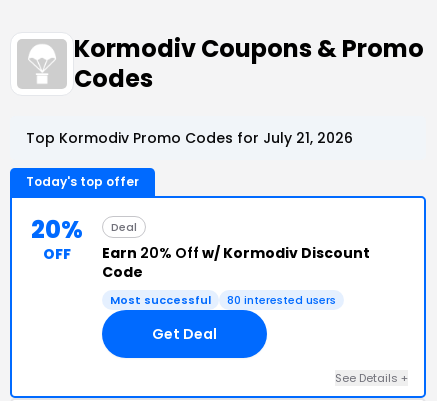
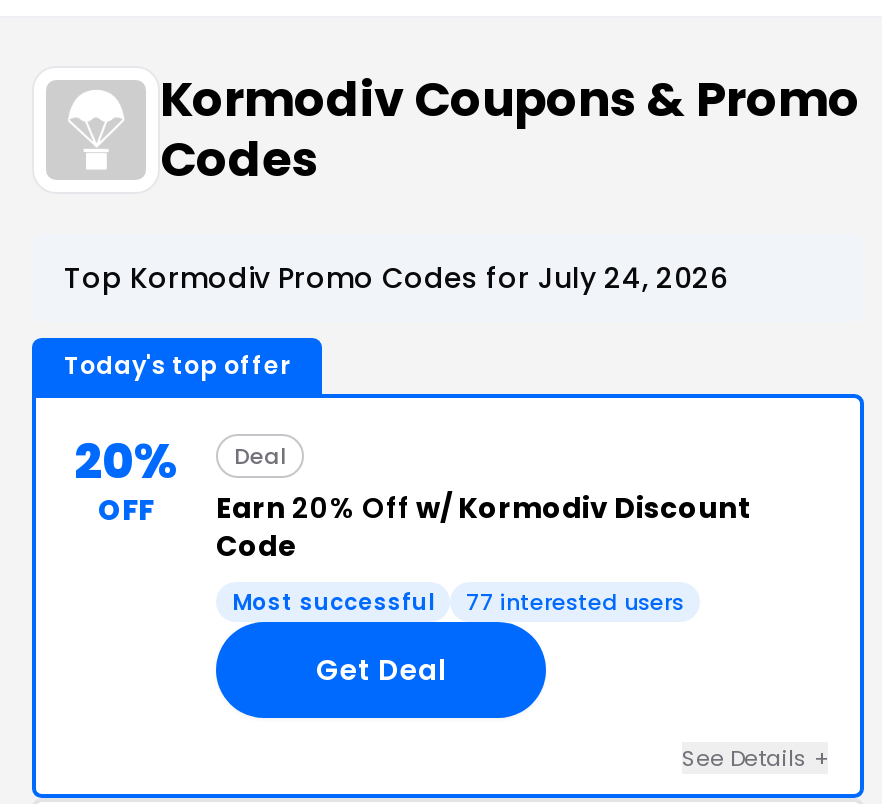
[26,128,353,148] Top Kormodiv Promo Codes for July 21, 2026 -> [64,258,728,298] Top Kormodiv Promo Codes for July 24, 2026
[227,292,336,308] 80 interested users -> [466,586,684,618] 77 interested users

